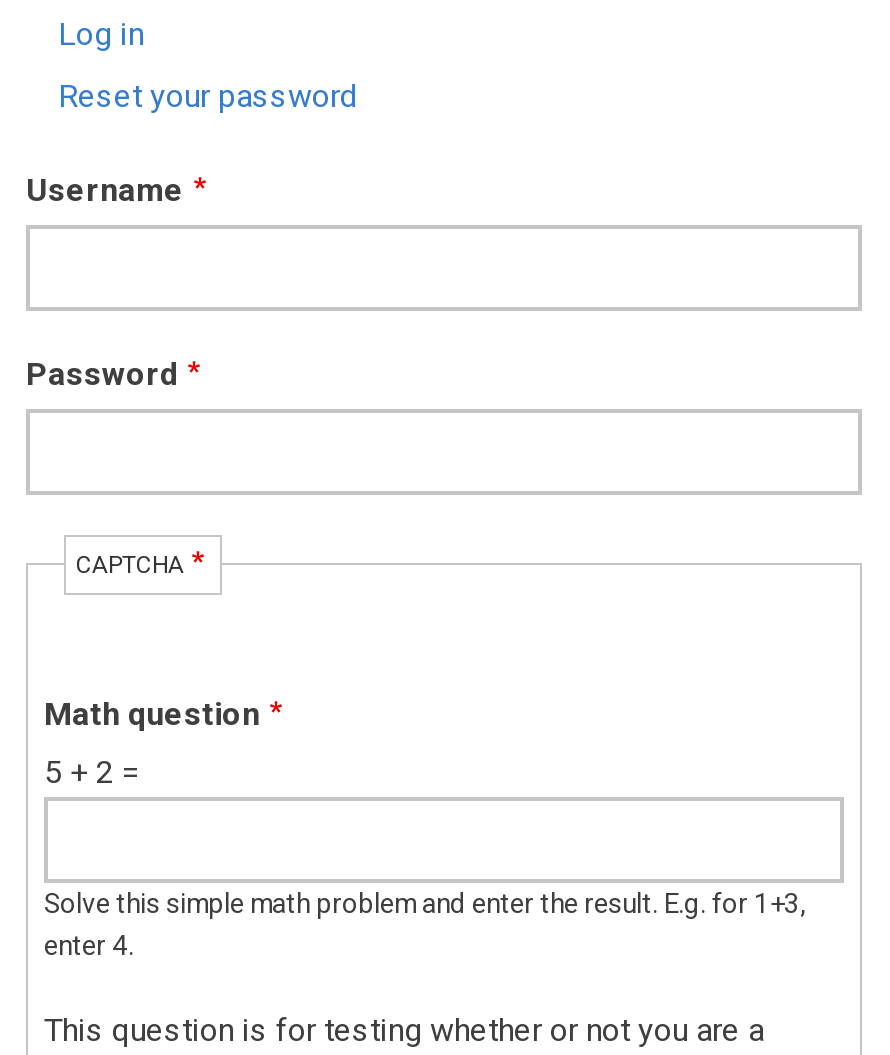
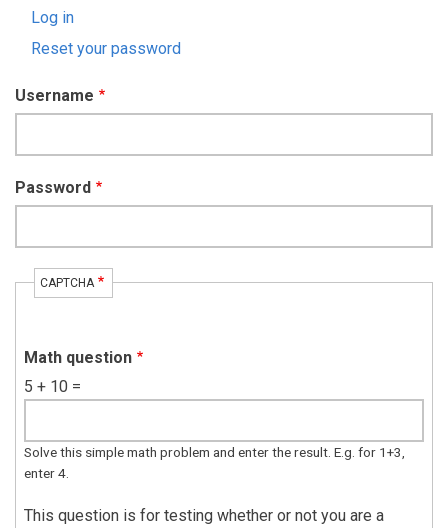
[44,753,140,791] 5 + 2 = -> [24,377,81,396] 5 + 10 =

